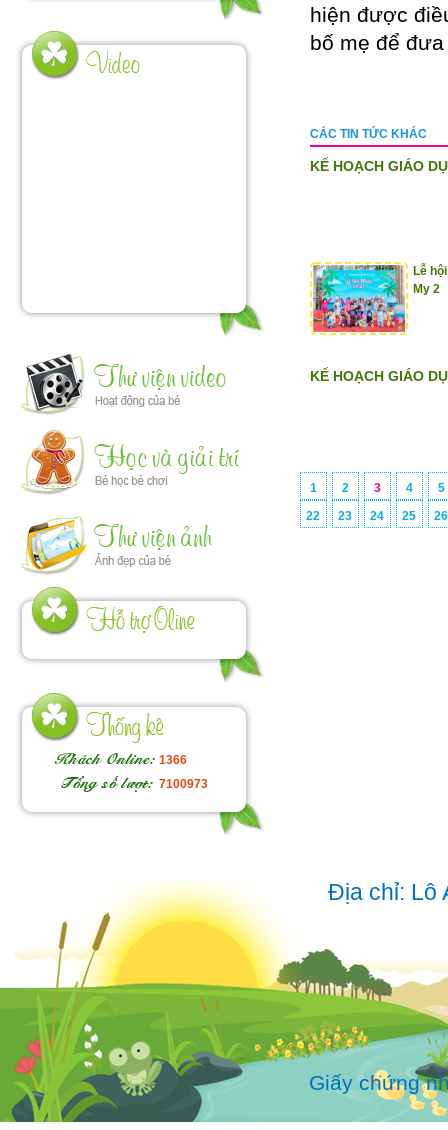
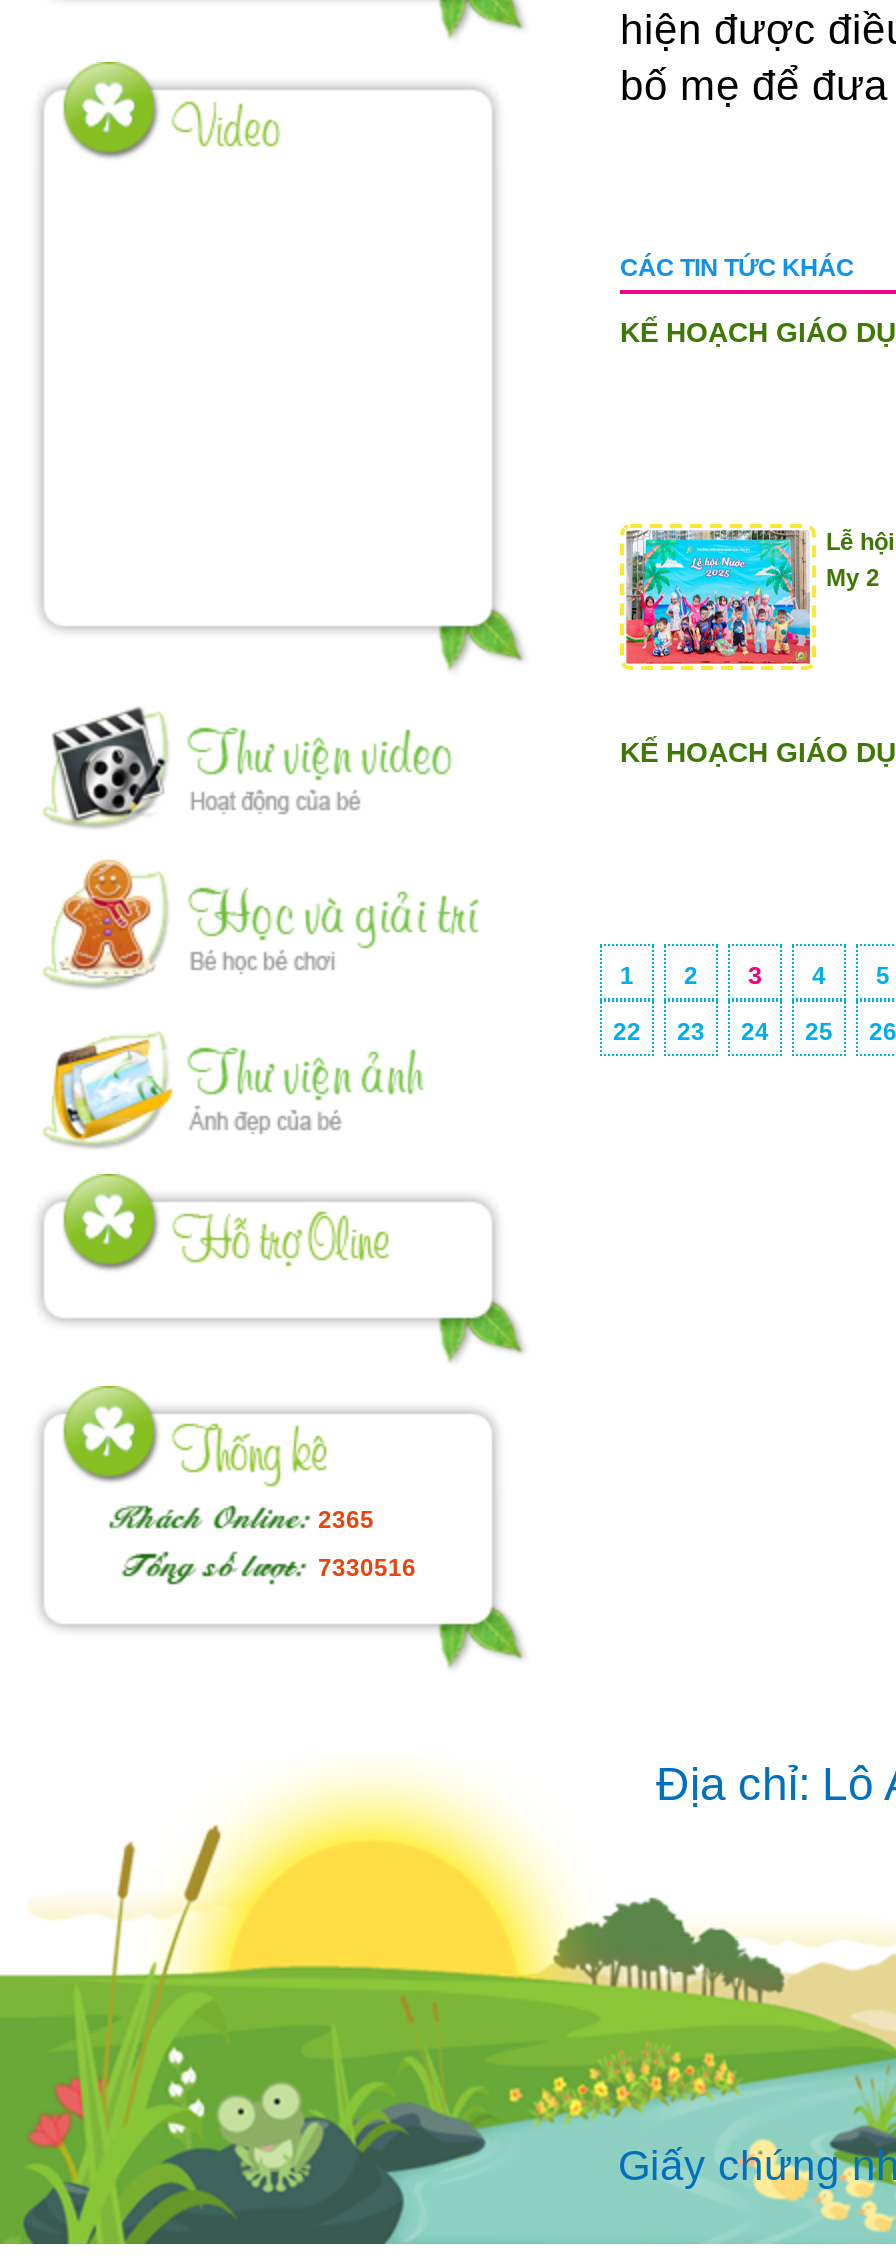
[159,753,187,767] 1366 -> [318,1506,374,1534] 2365
[159,777,208,791] 7100973 -> [318,1554,416,1582] 7330516

